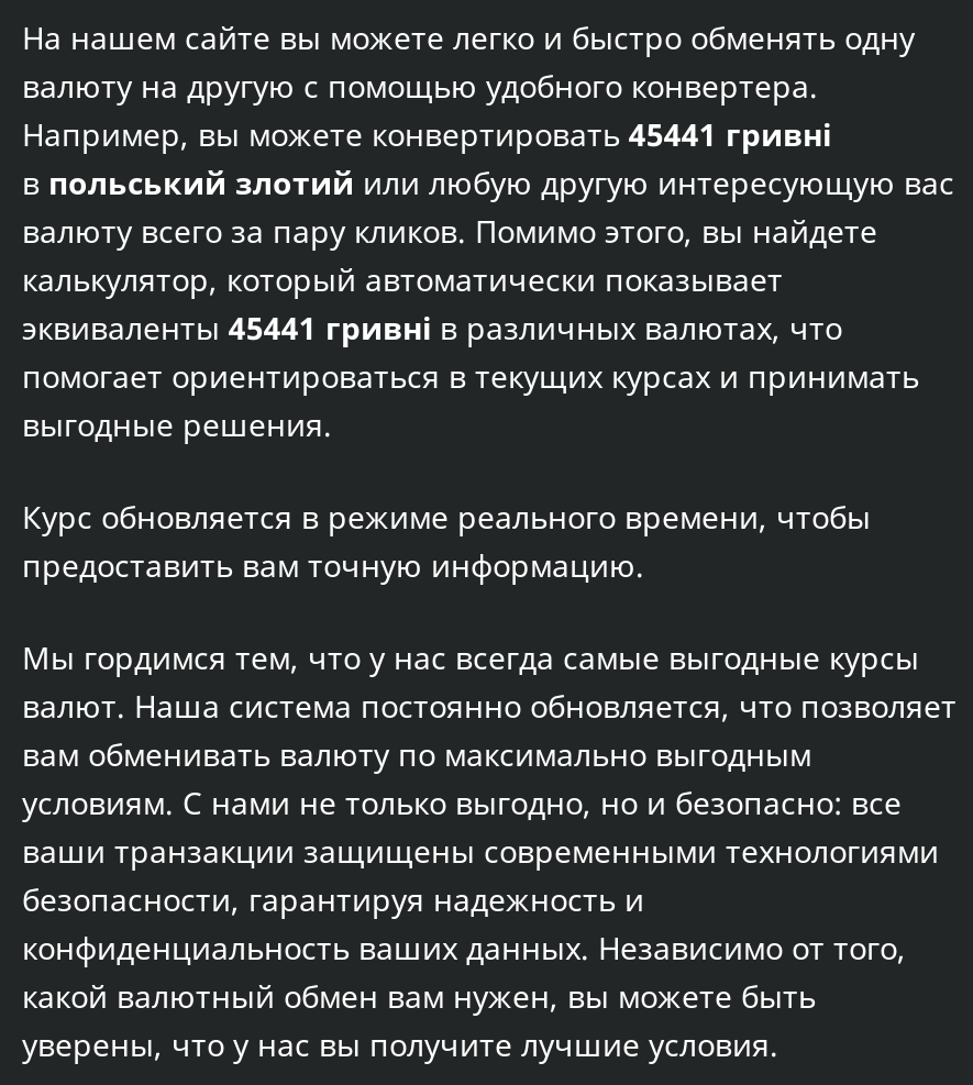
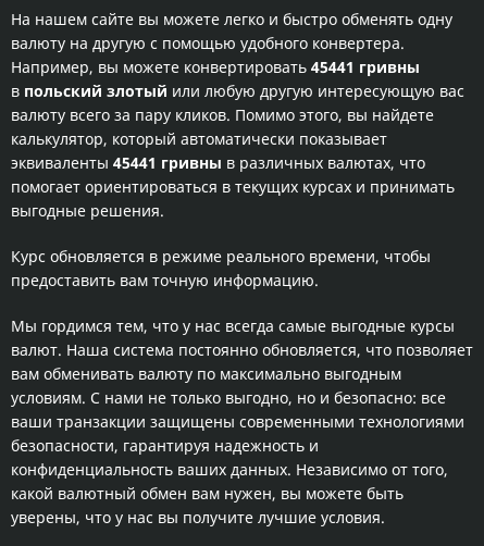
[22,113,831,155] Например, вы можете конвертировать 45441 гривні -> [11,57,420,77] Например, вы можете конвертировать 45441 гривны
[22,162,954,203] в польський злотий или любую другую интересующую вас -> [11,80,464,101] в польский злотый или любую другую интересующую вас
[22,307,842,348] эквиваленты 45441 гривні в различных валютах, что -> [11,152,425,173] эквиваленты 45441 гривны в различных валютах, что

